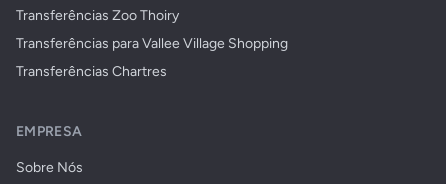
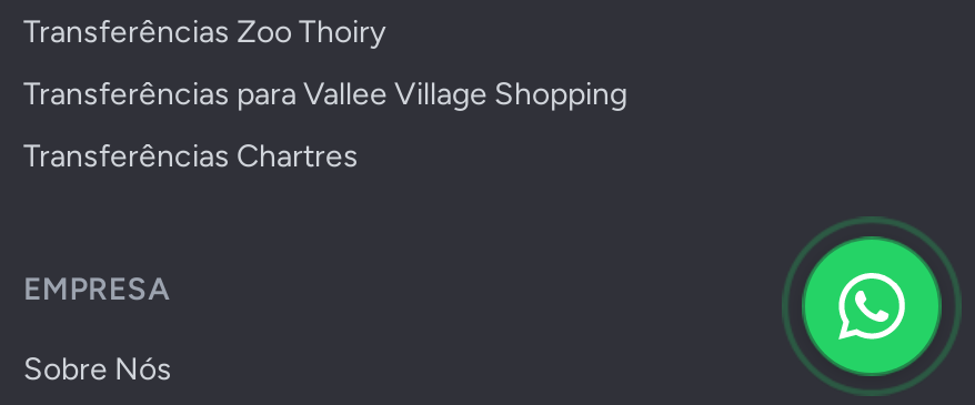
none -> [783,217,961,395] [image]

